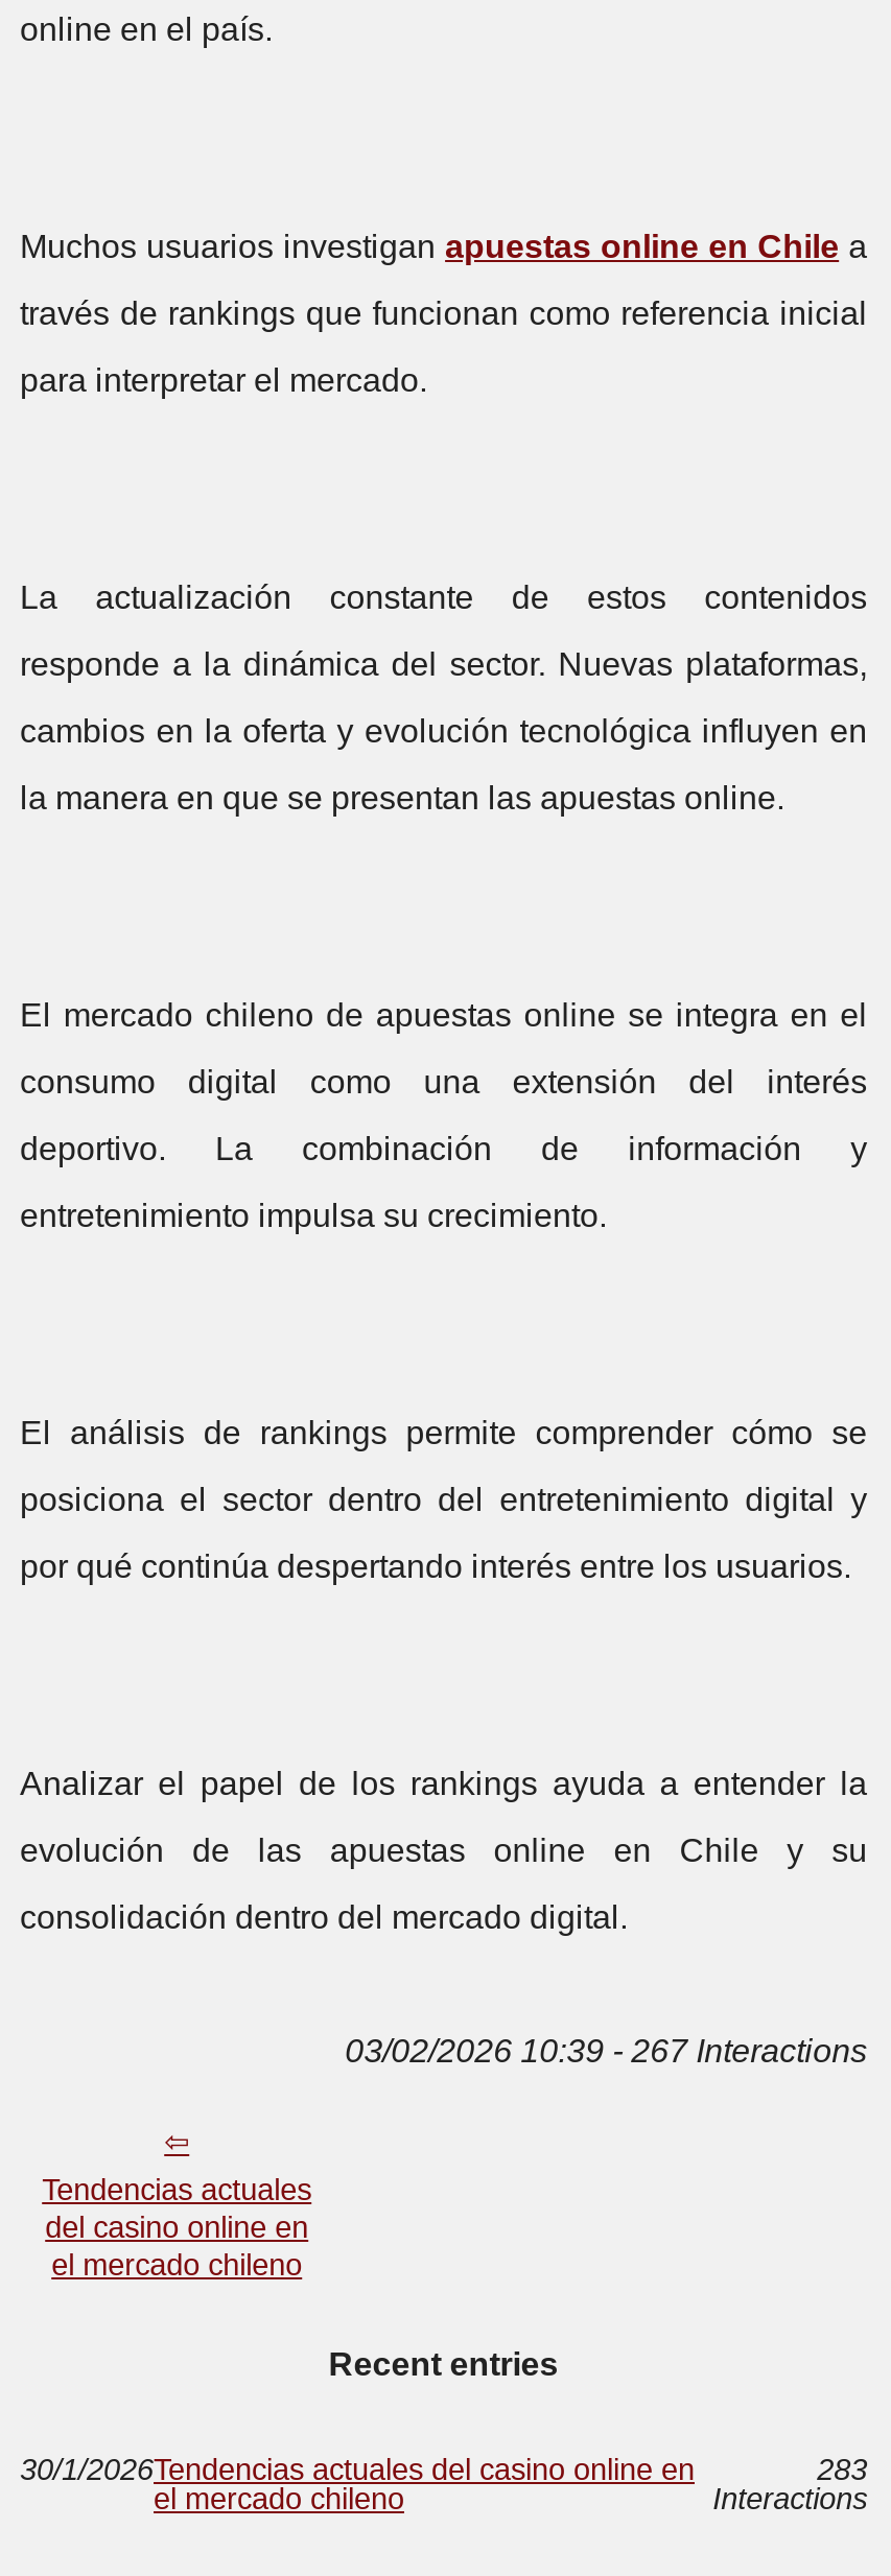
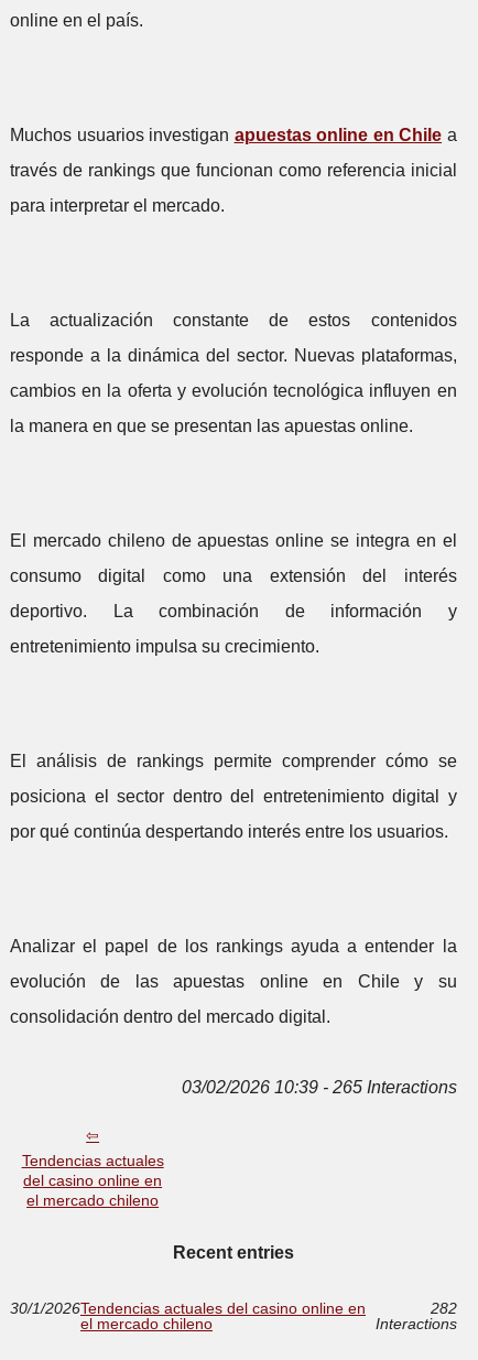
[345,2034,867,2070] 03/02/2026 10:39 - 267 Interactions -> [181,1078,457,1097] 03/02/2026 10:39 - 265 Interactions
[817,2454,867,2487] 283 -> [430,1300,457,1318] 282

